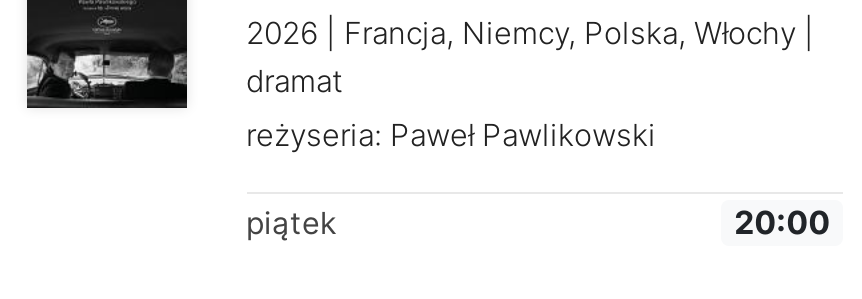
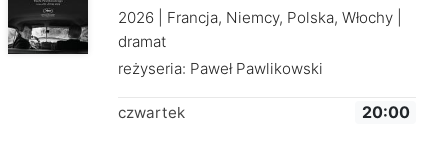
[246,205,336,243] piątek -> [117,103,184,122] czwartek

